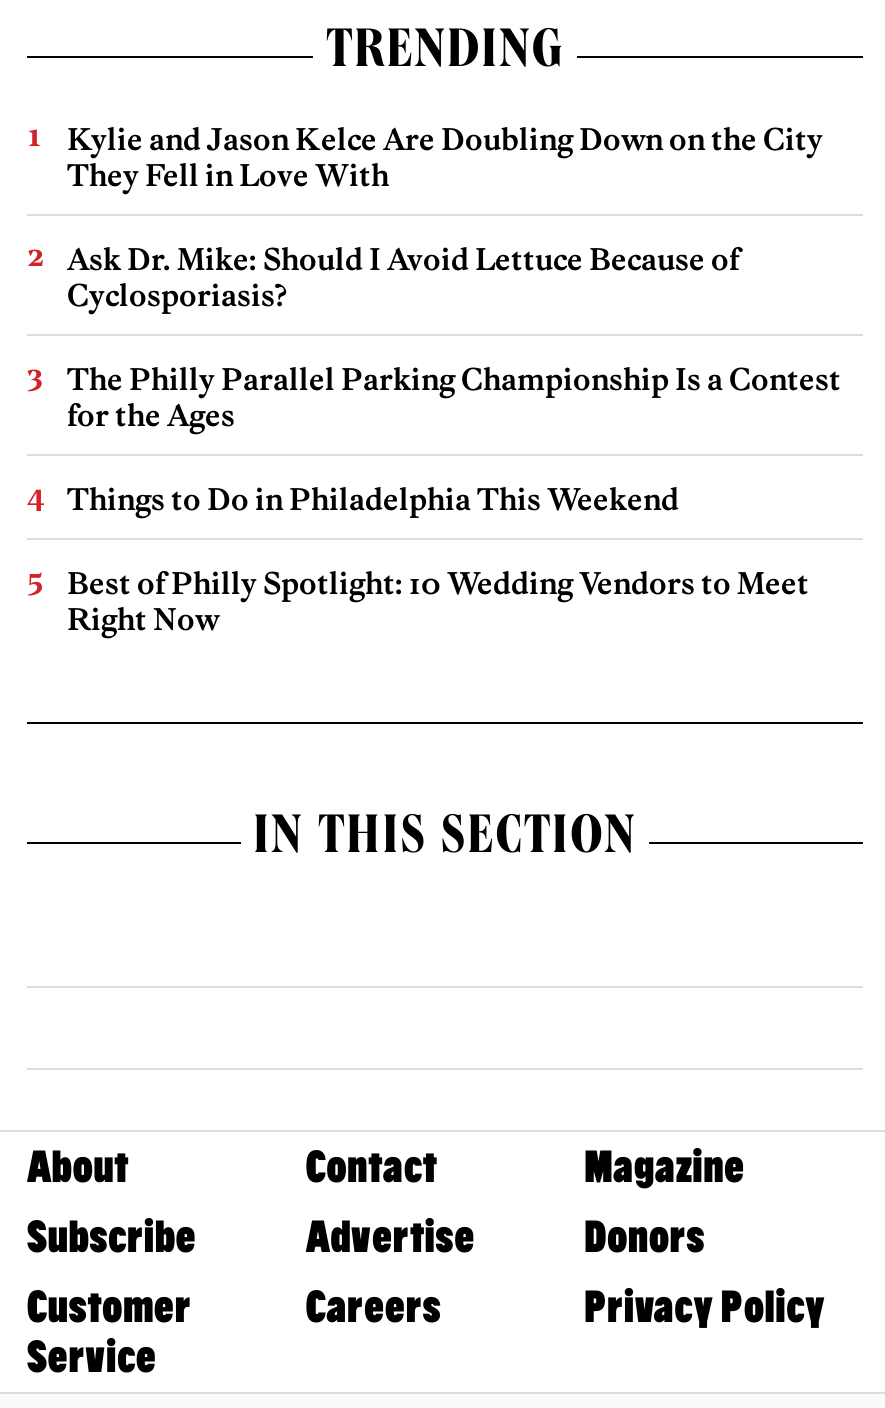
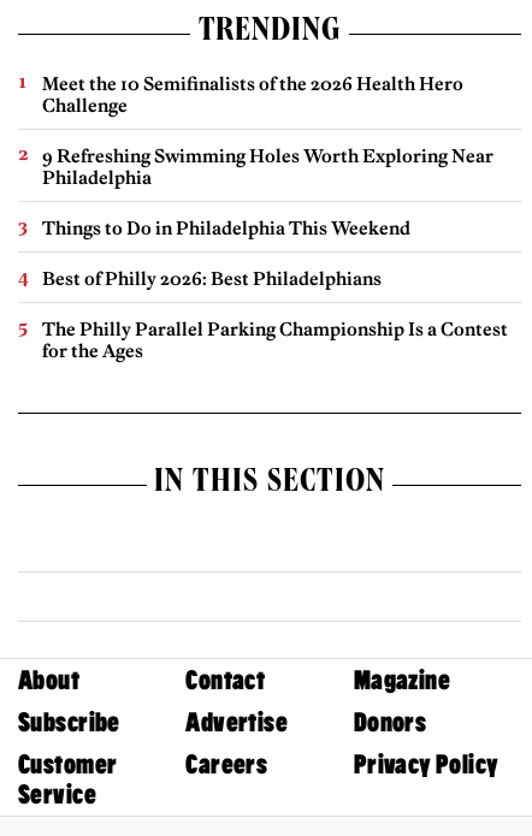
[67,121,823,315] Kylie and Jason Kelce Are Doubling Down on the City | They Fell in Love With | Ask Dr. Mike: Should I Avoid Lettuce Because of | Cyclosporiasis? -> [42,73,493,290] Meet the 10 Semifinalists of the 2026 Health Hero | Challenge | 9 Refreshing Swimming Holes Worth Exploring Near | Philadelphia | Best of Philly 2026: Best Philadelphians
moved [67,361,841,435] -> [42,318,508,363]: The Philly Parallel Parking Championship Is a Contest | for the Ages
moved [67,481,679,519] -> [42,217,410,240]: Things to Do in Philadelphia This Weekend
[67,565,809,639] Best of Philly Spotlight: 10 Wedding Vendors to Meet | Right Now -> none

